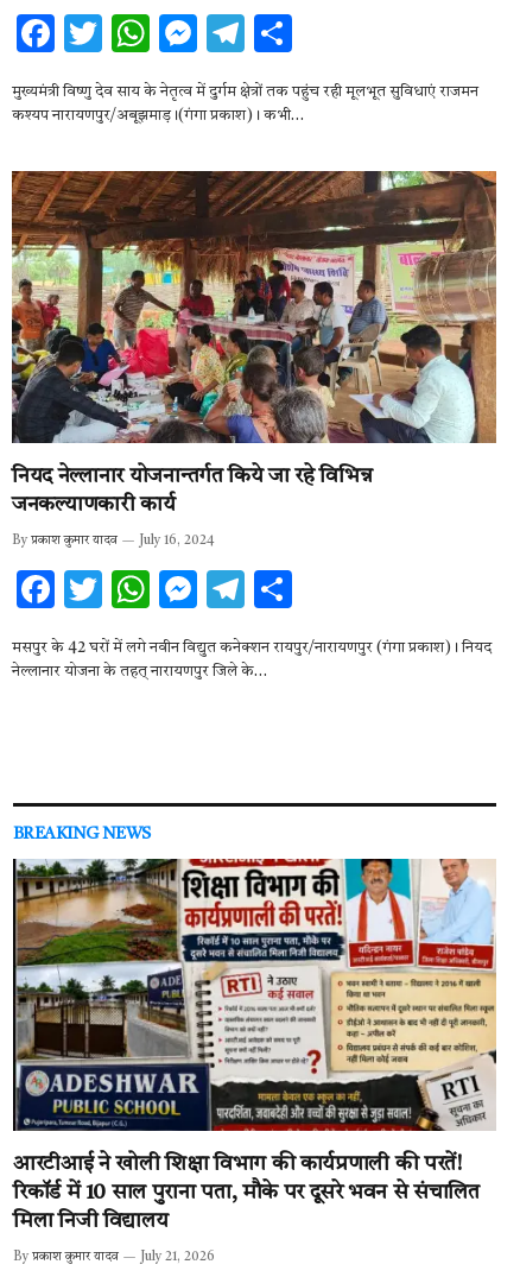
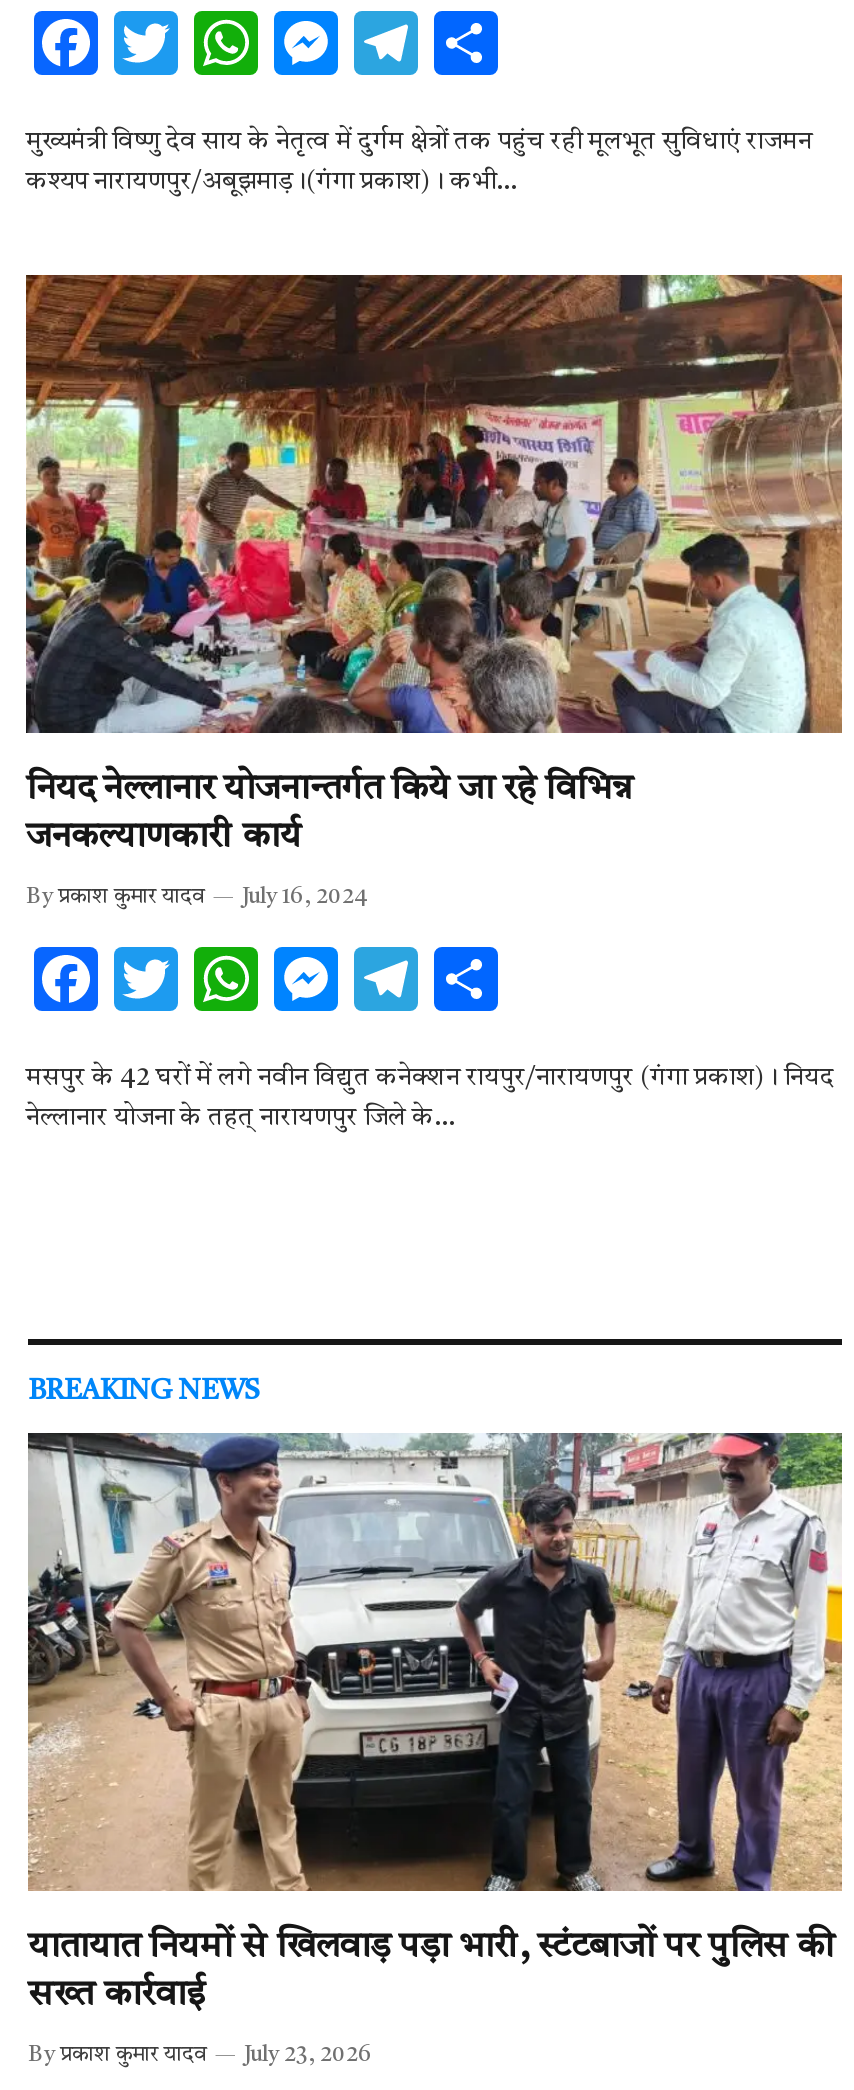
[12,858,497,1232] [image] | आरटीआई ने खोली शिक्षा विभाग की कार्यप्रणाली की परतें! | रिकॉर्ड में 10 साल पुराना पता, मौके पर दूसरे भवन से संचालित | मिला निजी विद्यालय -> [26,1431,844,2013] [image] | यातायात नियमों से खिलवाड़ पड़ा भारी, स्टंटबाजों पर पुलिस की | सख्त कार्रवाई
[13,1251,215,1264] By प्रकाश कुमार यादव July 21, 2026 -> [28,2045,372,2067] By प्रकाश कुमार यादव July 23, 2026

